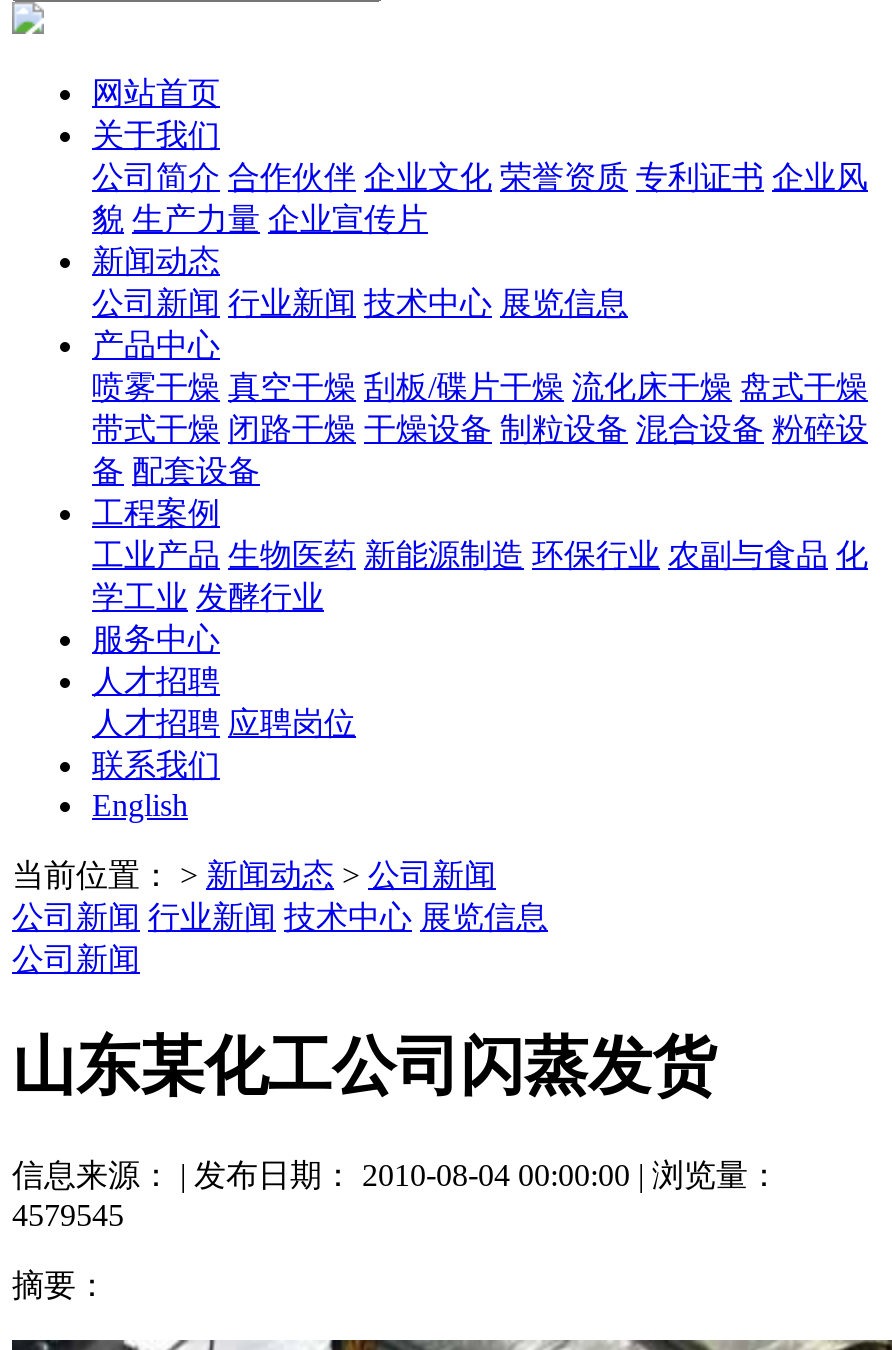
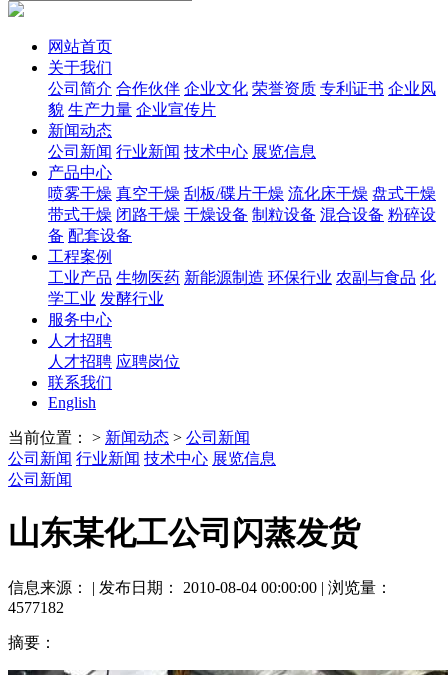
[12,1198,124,1232] 4579545 -> [8,599,64,616] 4577182

